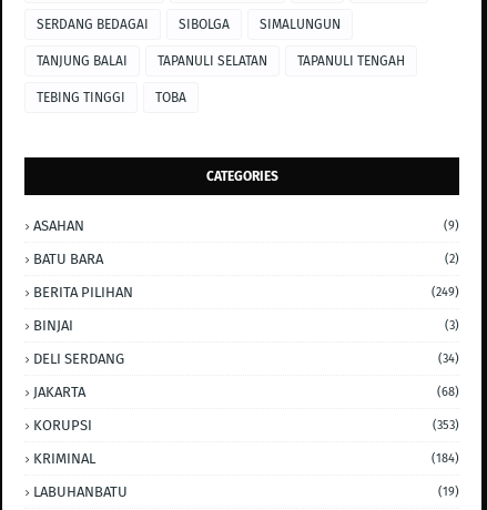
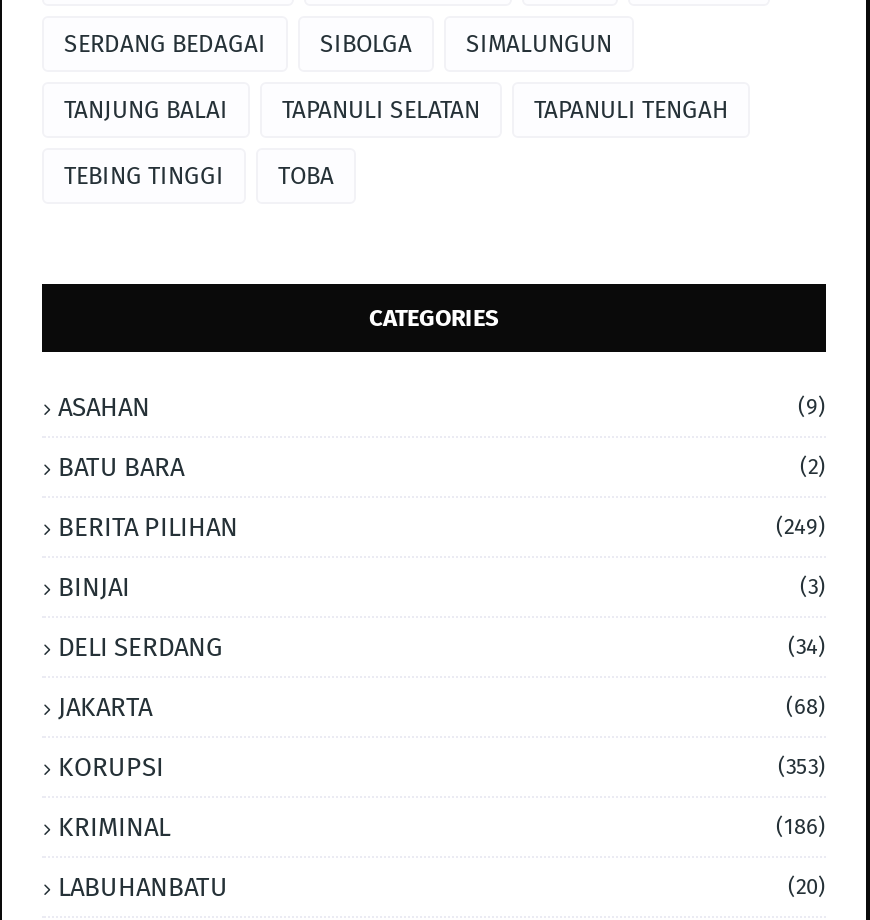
[432,451,459,466] (184) -> [776,814,826,840] (186)
[438,484,459,499] (19) -> [788,874,826,900] (20)

